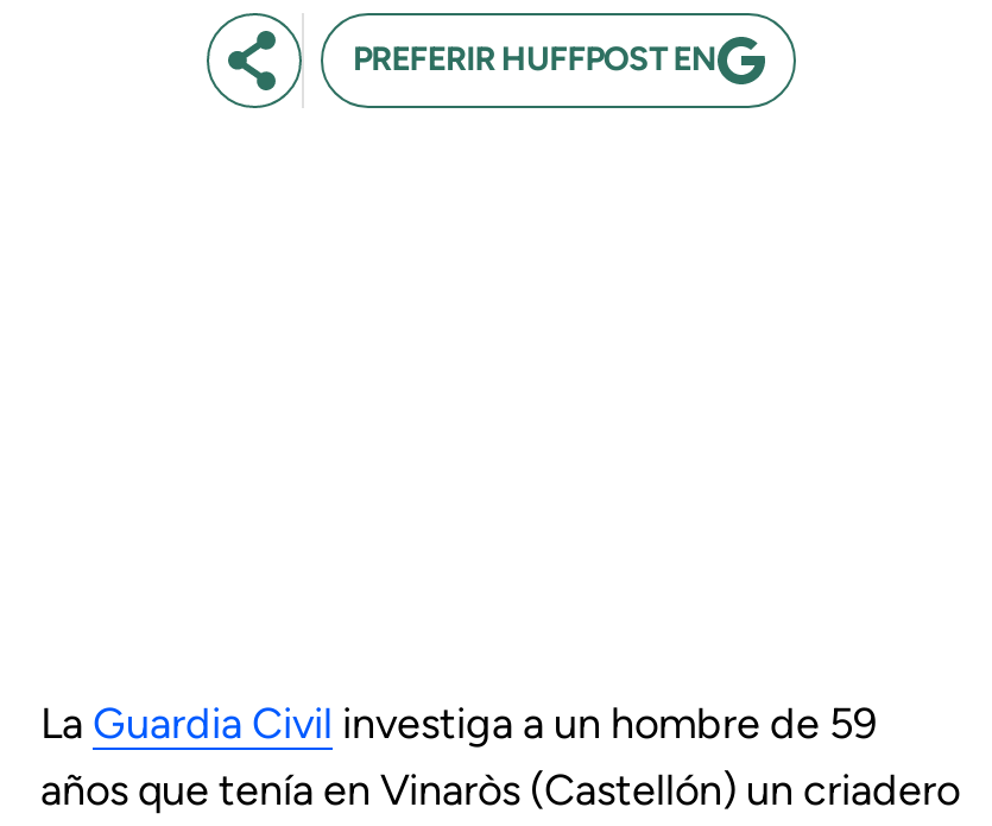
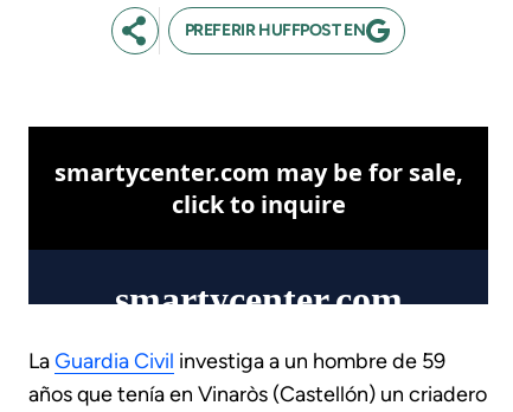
none -> [27,125,489,305] [image]

